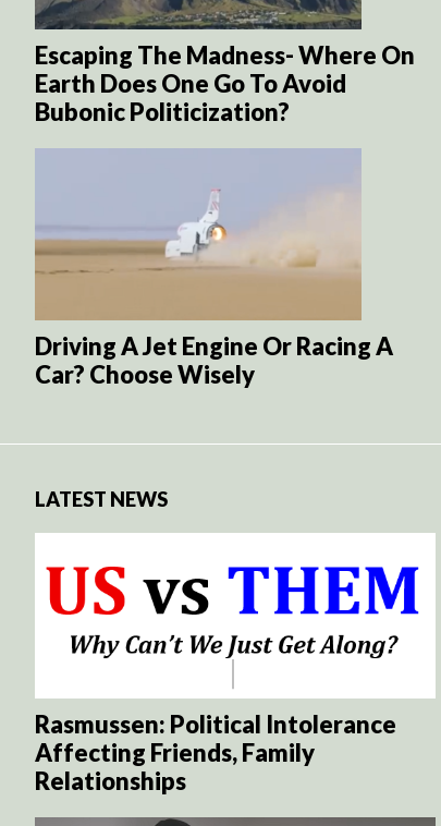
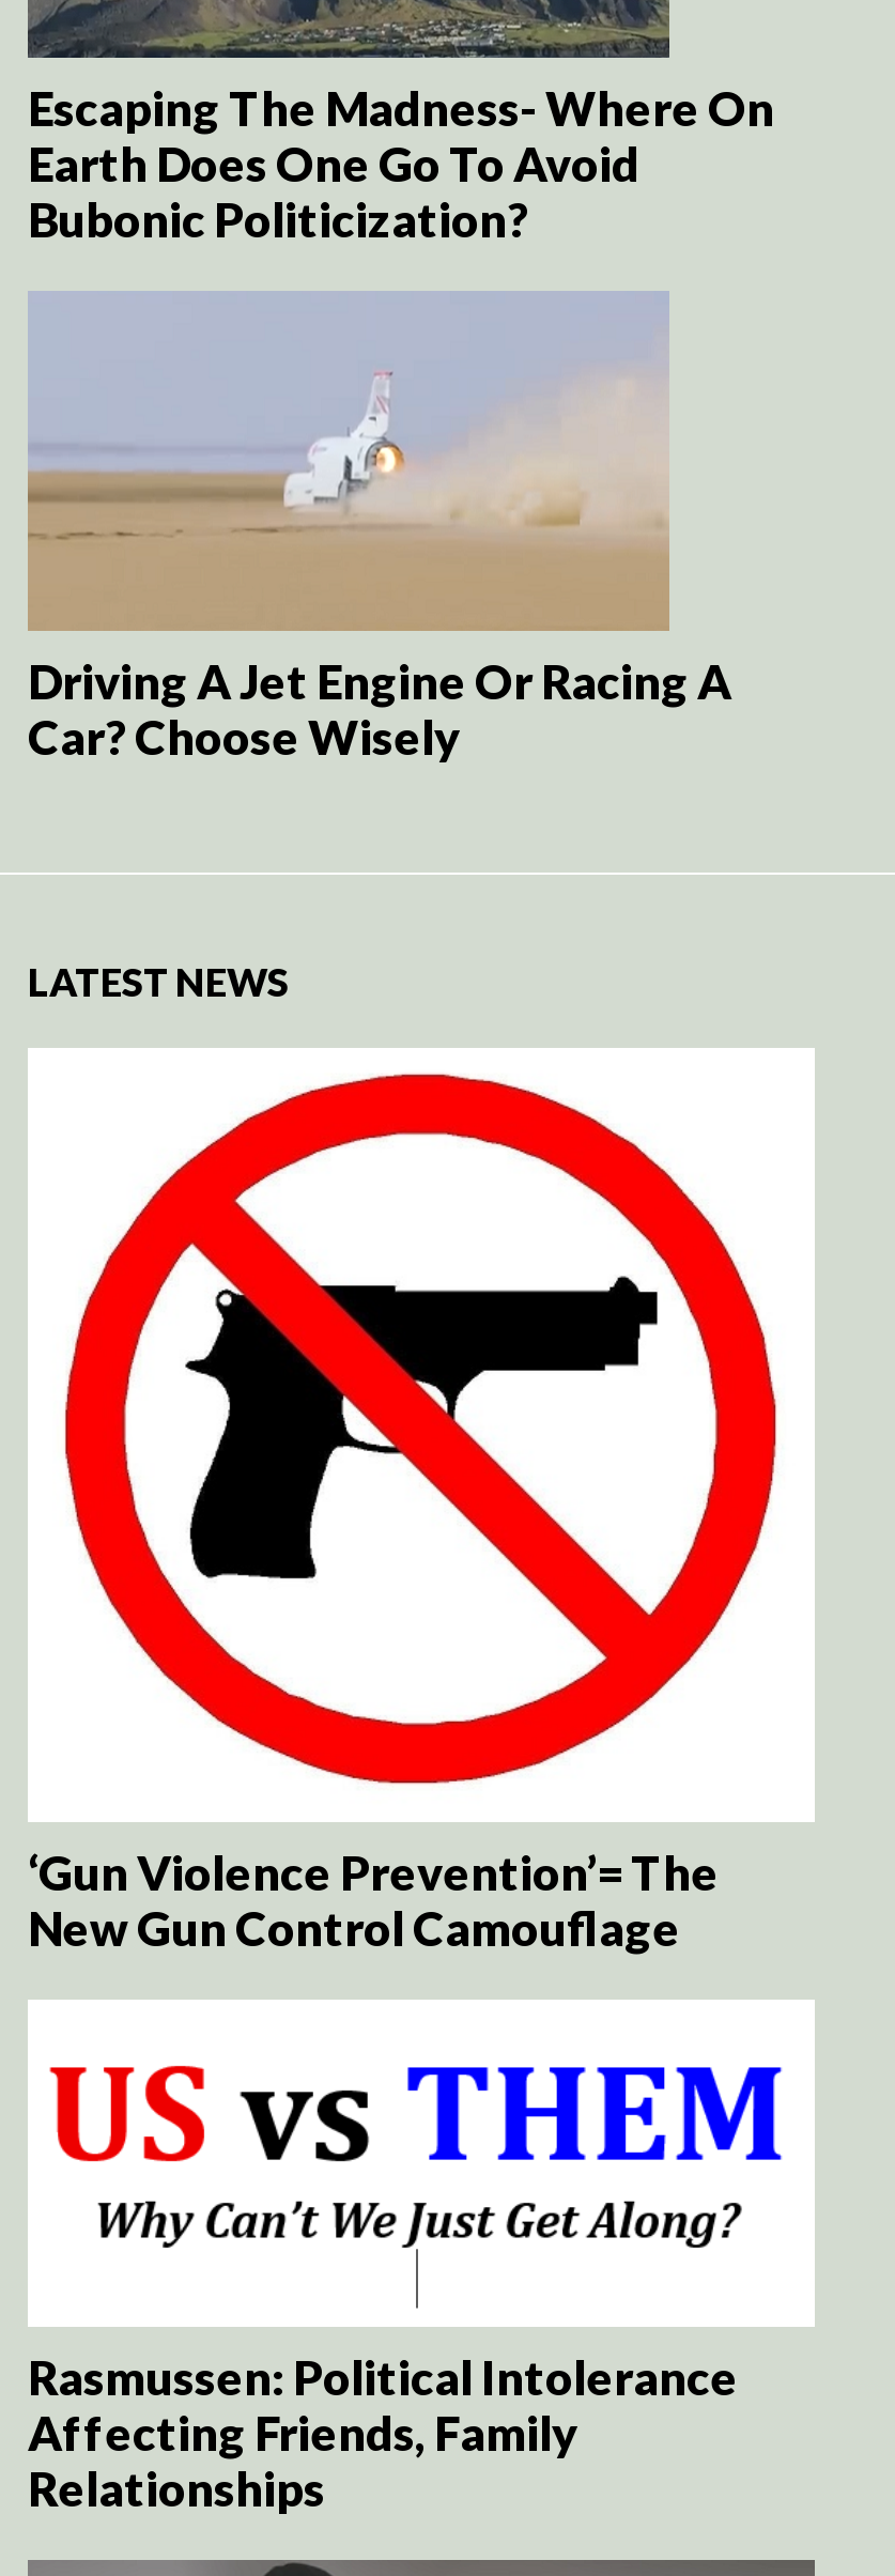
none -> [28,1071,815,1958] [image] | ‘Gun Violence Prevention’= The | New Gun Control Camouflage

